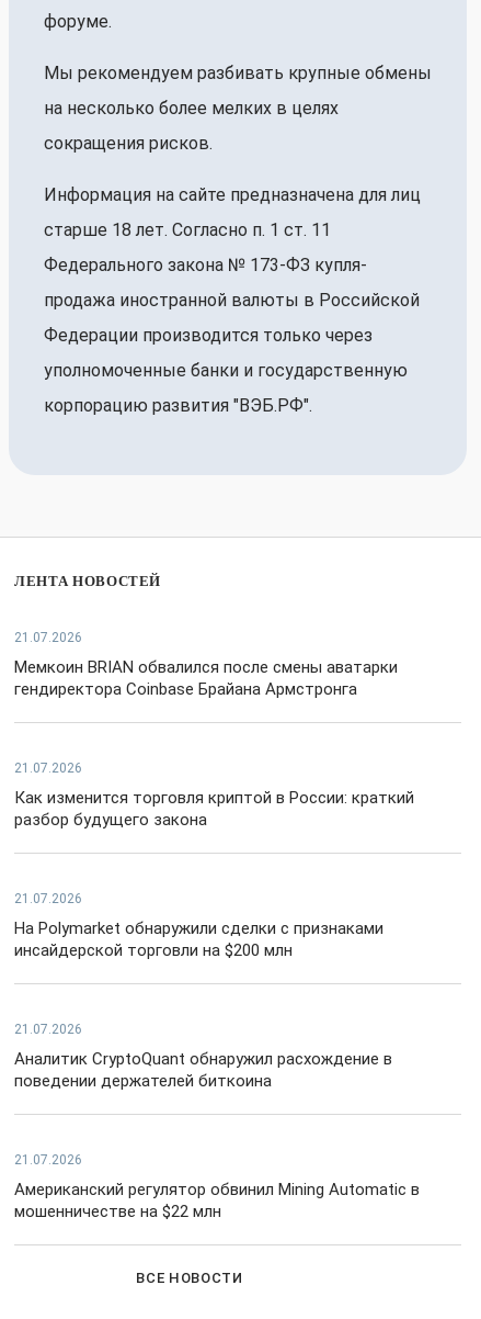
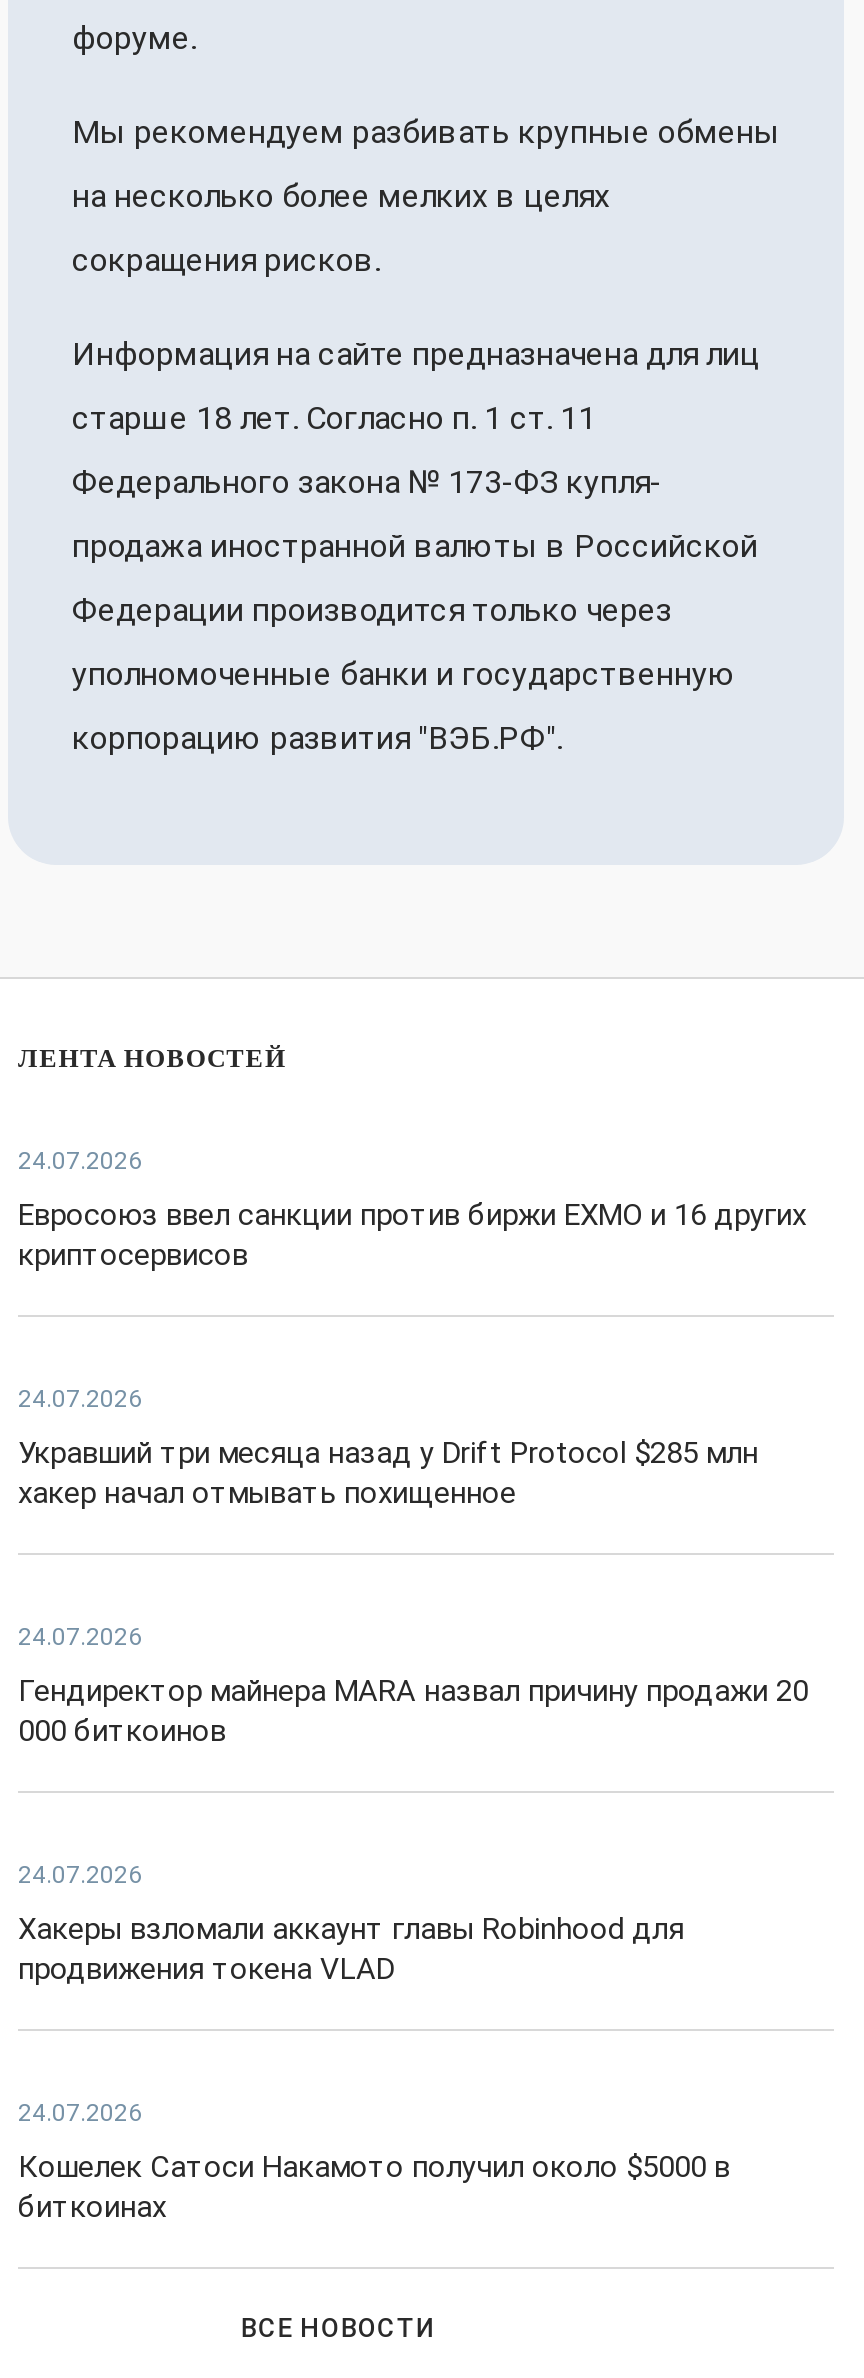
[14,630,82,645] 21.07.2026 -> [18,1147,142,1175] 24.07.2026
[14,657,398,699] Мемкоин BRIAN обвалился после смены аватарки | гендиректора Coinbase Брайана Армстронга -> [18,1197,806,1273] Евросоюз ввел санкции против биржи EXMO и 16 других | криптосервисов
[14,760,82,776] 21.07.2026 -> [18,1385,142,1413] 24.07.2026
[14,788,414,829] Как изменится торговля криптой в России: краткий | разбор будущего закона -> [18,1435,758,1511] Укравший три месяца назад у Drift Protocol $285 млн | хакер начал отмывать похищенное
[14,891,82,906] 21.07.2026 -> [18,1623,142,1651] 24.07.2026
[14,918,383,960] На Polymarket обнаружили сделки с признаками | инсайдерской торговли на $200 млн -> [18,1673,808,1749] Гендиректор майнера MARA назвал причину продажи 20 | 000 биткоинов
[14,1021,82,1037] 21.07.2026 -> [18,1861,142,1889] 24.07.2026
[14,1049,392,1091] Аналитик CryptoQuant обнаружил расхождение в | поведении держателей биткоина -> [18,1911,684,1987] Хакеры взломали аккаунт главы Robinhood для | продвижения токена VLAD
[14,1152,82,1167] 21.07.2026 -> [18,2099,142,2127] 24.07.2026
[14,1179,420,1221] Американский регулятор обвинил Mining Automatic в | мошенничестве на $22 млн -> [18,2149,730,2225] Кошелек Сатоси Накамото получил около $5000 в | биткоинах

